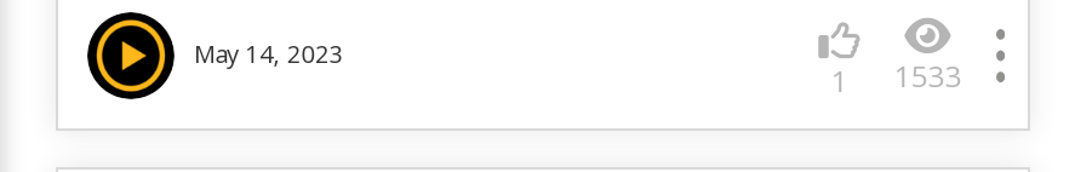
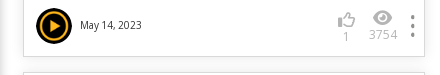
[830,56,961,101] 1 1533 -> [343,26,397,45] 1 3754

